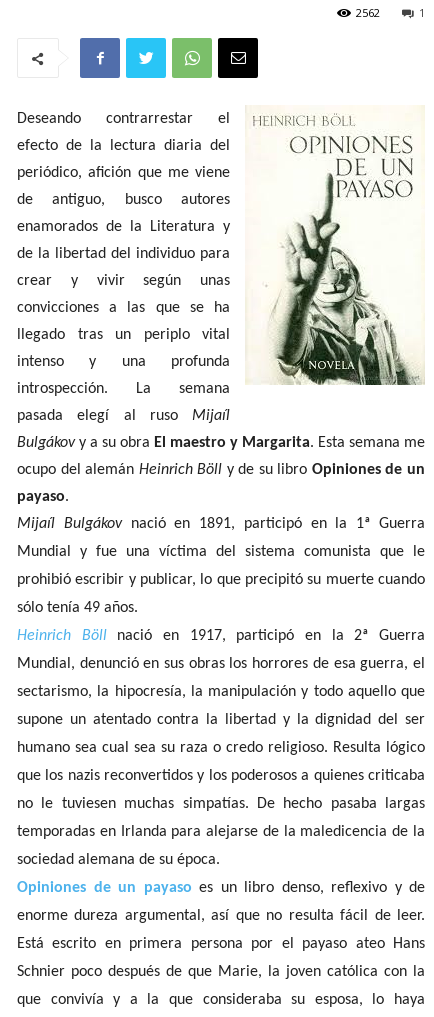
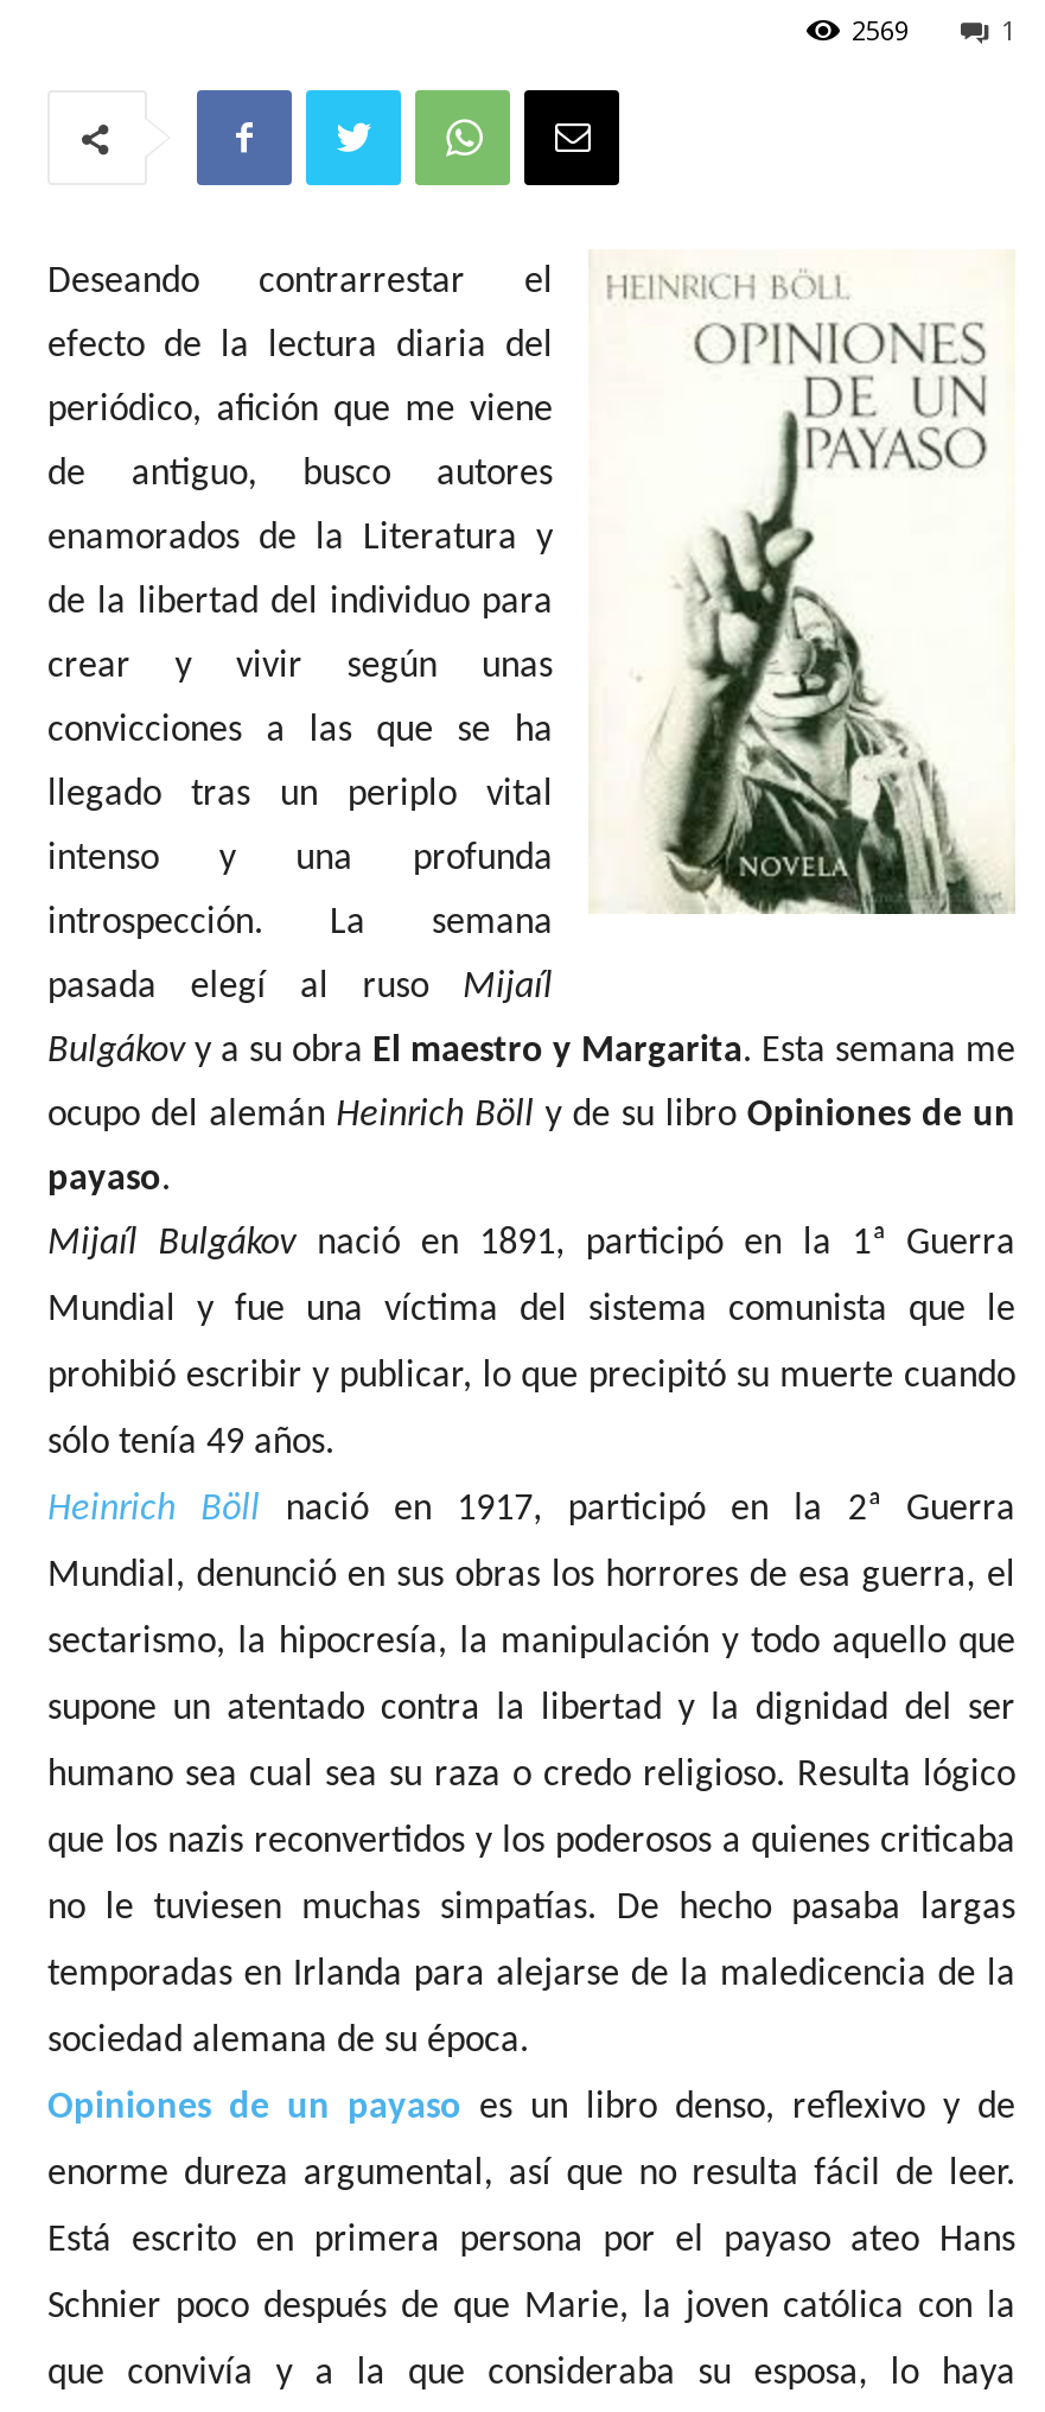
[356,5,380,20] 2562 -> [852,12,909,47] 2569

